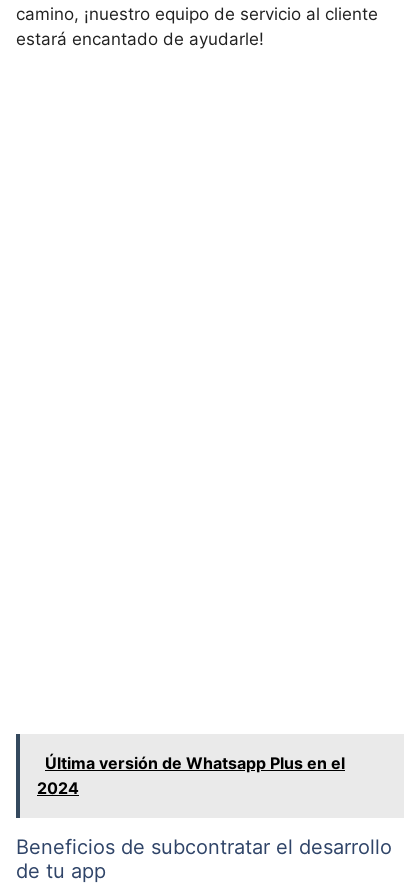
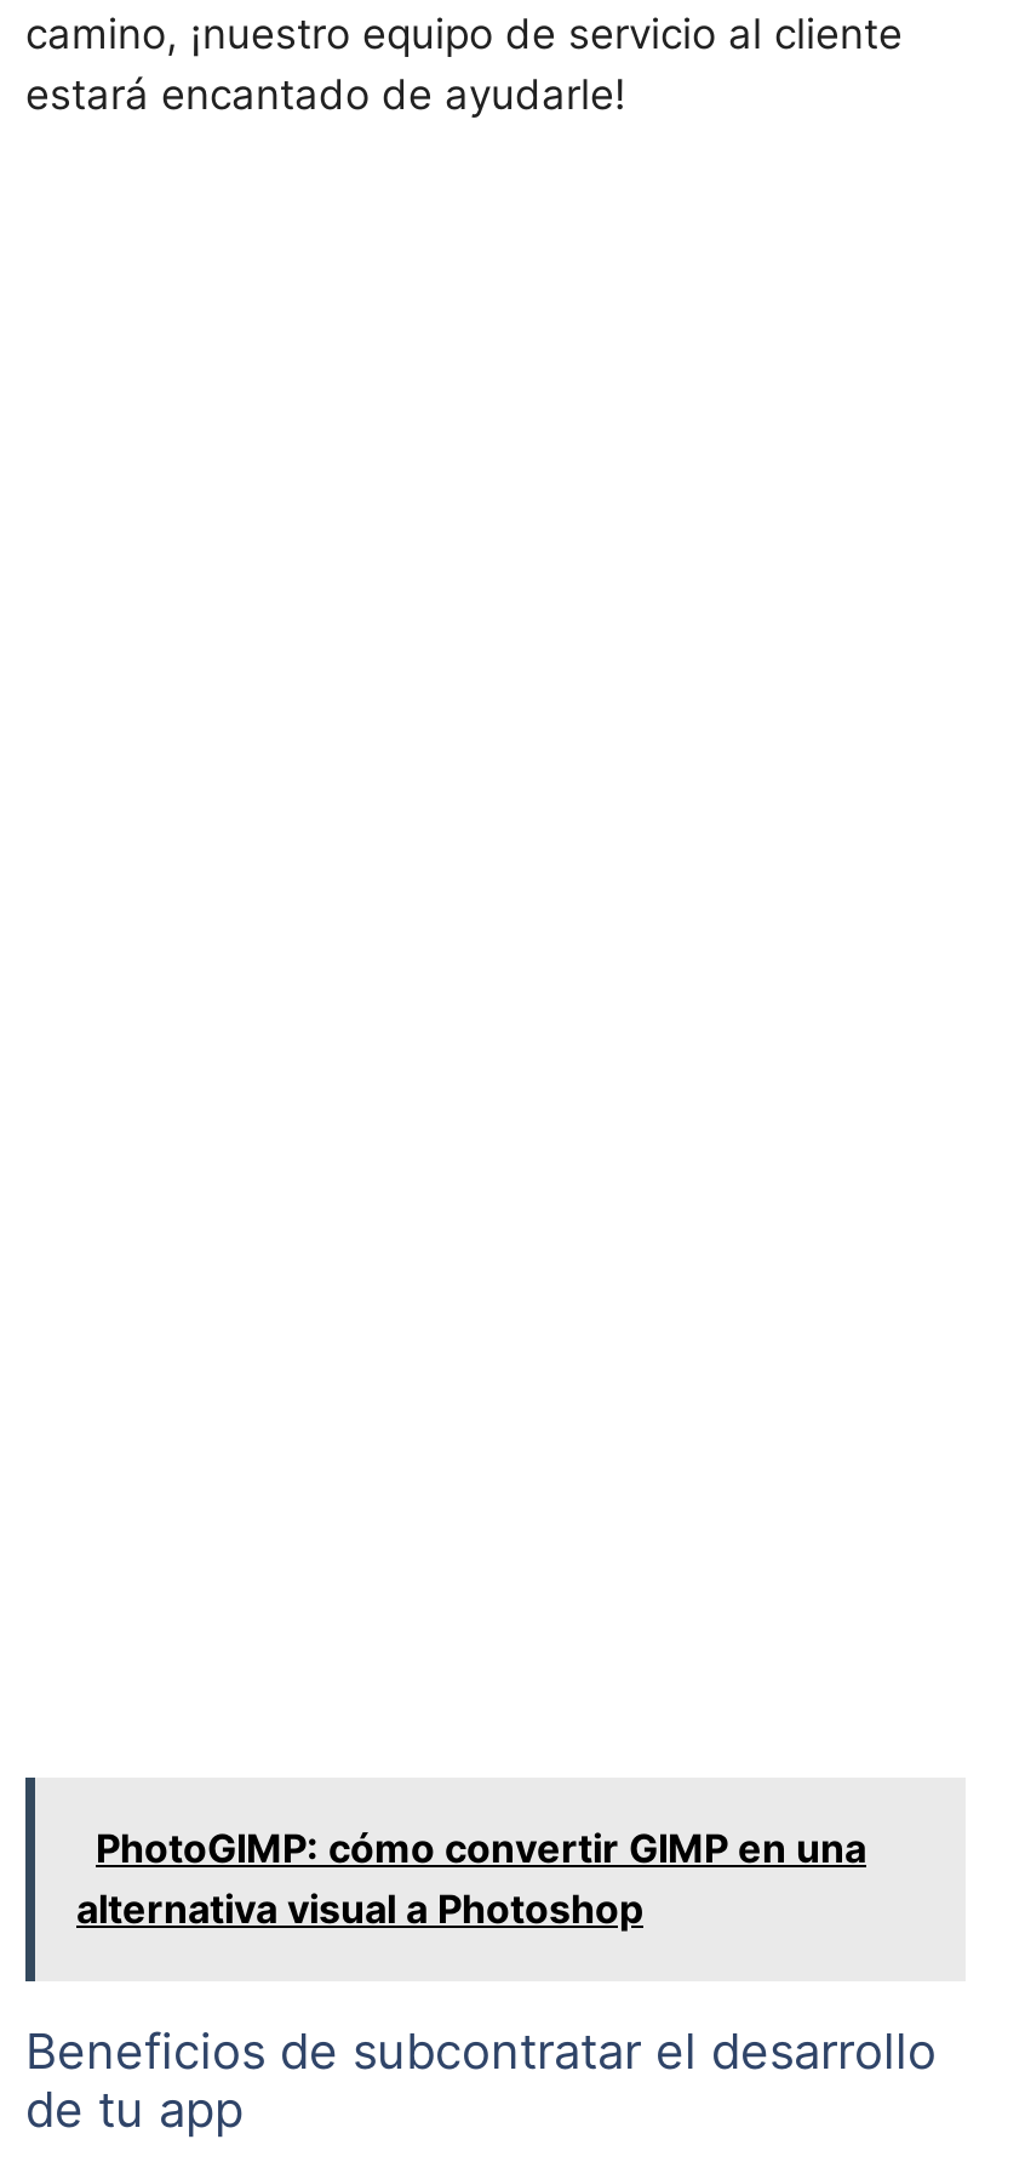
[37,752,345,797] Última versión de Whatsapp Plus en el | 2024 -> [76,1825,866,1934] PhotoGIMP: cómo convertir GIMP en una | alternativa visual a Photoshop

